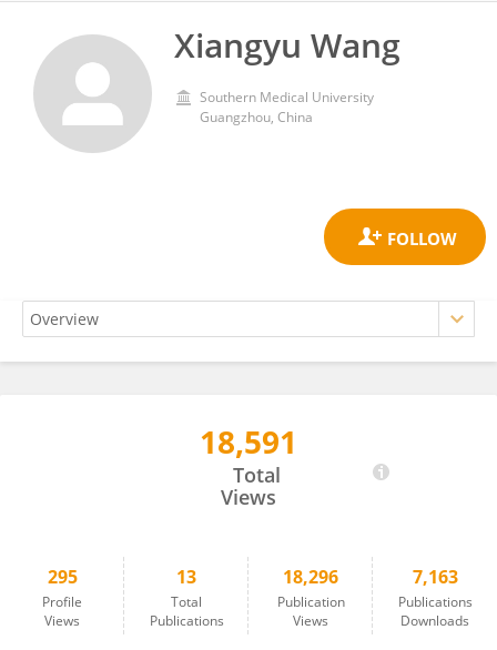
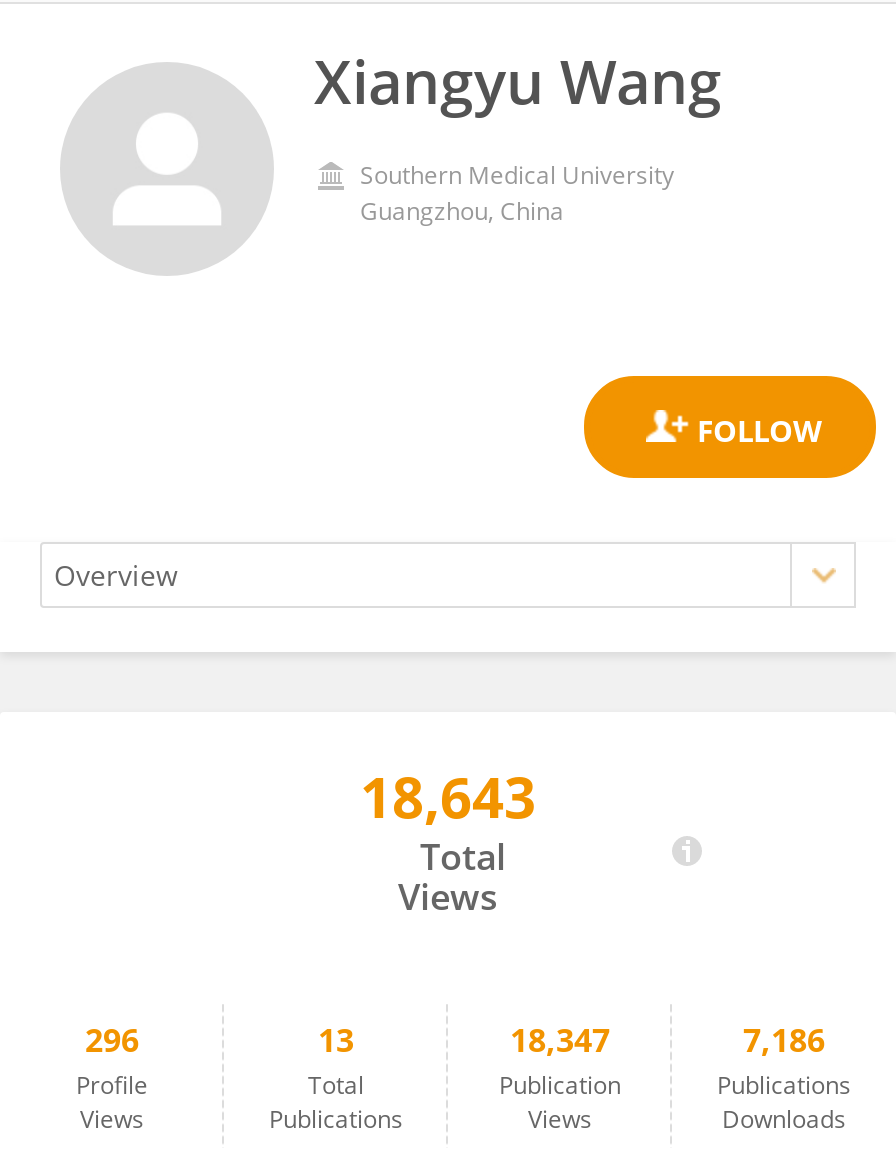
[200,420,297,463] 18,591 -> [360,758,536,834] 18,643
[47,565,77,589] 295 -> [85,1018,139,1062] 296
[283,565,338,589] 18,296 -> [510,1018,610,1062] 18,347
[412,565,458,589] 7,163 -> [743,1018,825,1062] 7,186

